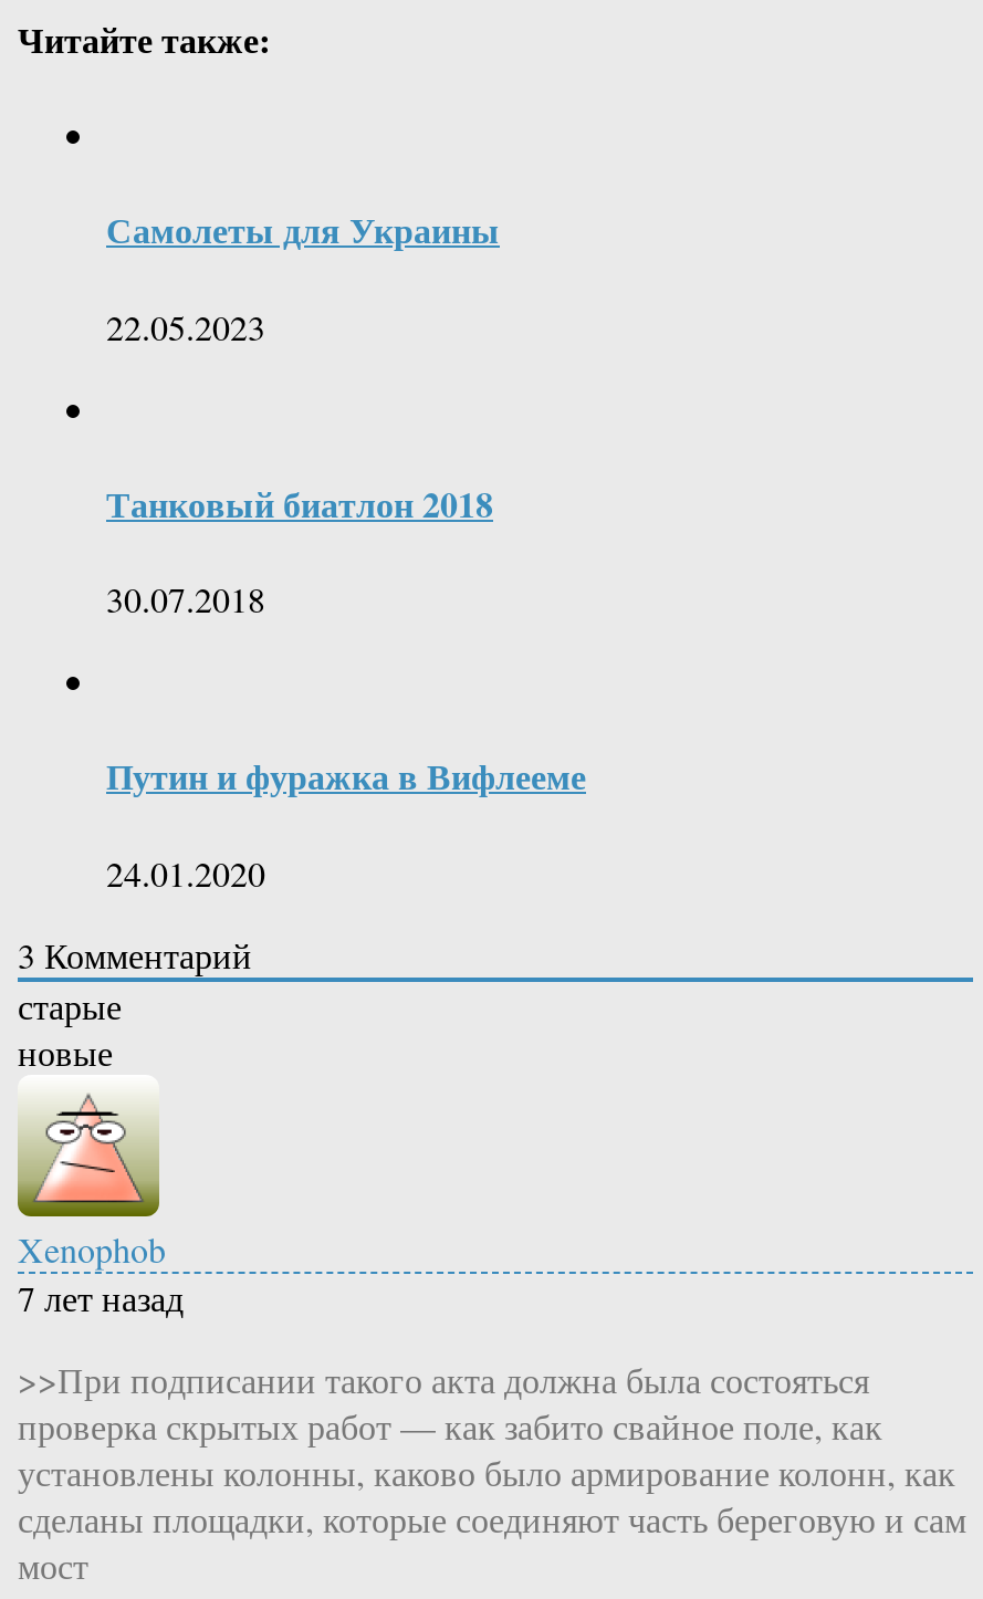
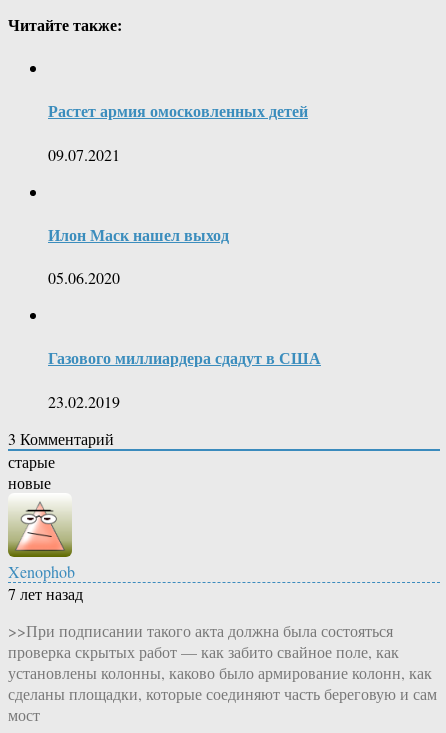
[106,204,500,255] Самолеты для Украины -> [48,99,308,122] Растет армия омосковленных детей
[106,302,265,348] 22.05.2023 -> [48,143,120,164] 09.07.2021
[106,477,493,528] Танковый биатлон 2018 -> [48,223,229,246] Илон Маск нашел выход
[106,575,265,621] 30.07.2018 -> [48,267,120,288] 05.06.2020
[106,750,586,801] Путин и фуражка в Вифлееме -> [48,346,321,369] Газового миллиардера сдадут в США
[106,848,265,895] 24.01.2020 -> [48,391,120,412] 23.02.2019

